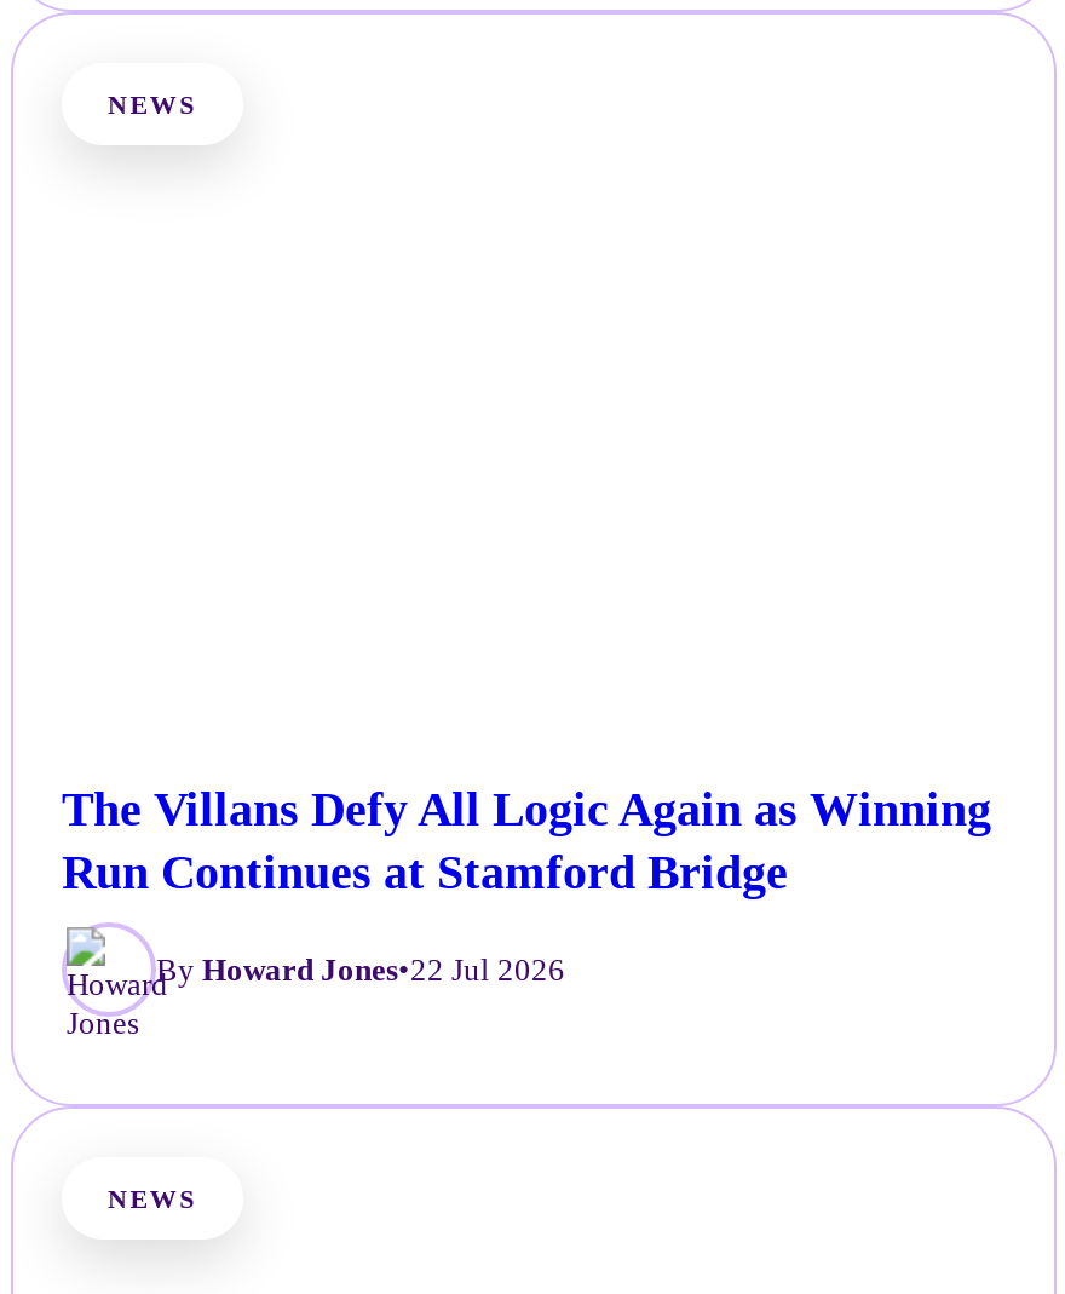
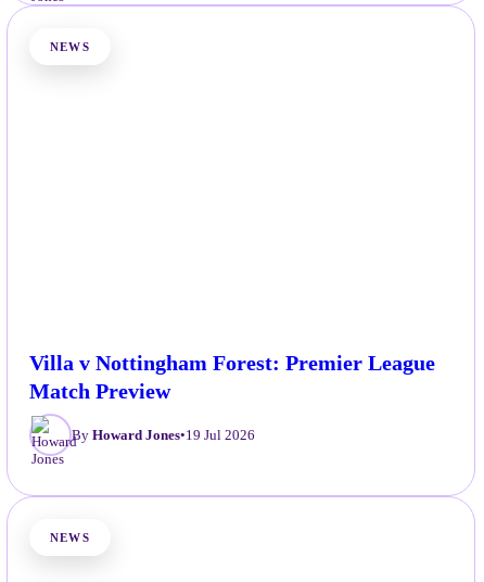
[62,783,991,899] The Villans Defy All Logic Again as Winning | Run Continues at Stamford Bridge -> [29,351,435,403] Villa v Nottingham Forest: Premier League | Match Preview
[156,951,565,988] By Howard Jones•22 Jul 2026 -> [72,427,255,443] By Howard Jones•19 Jul 2026

